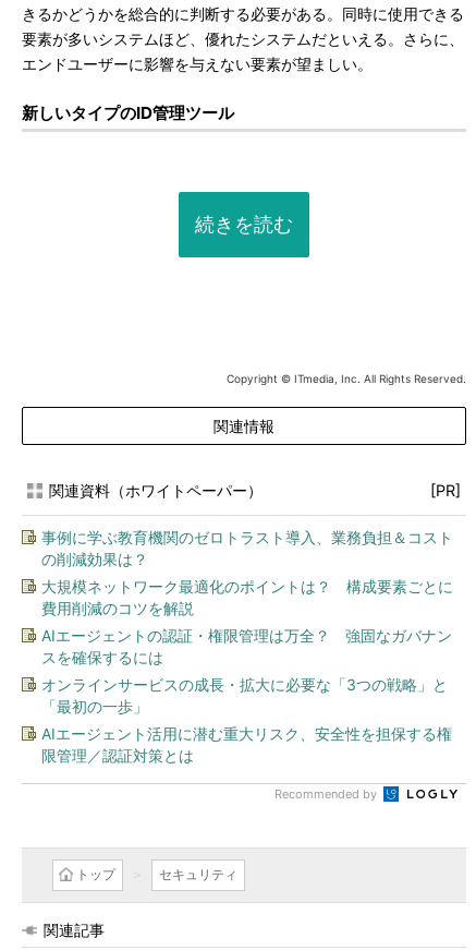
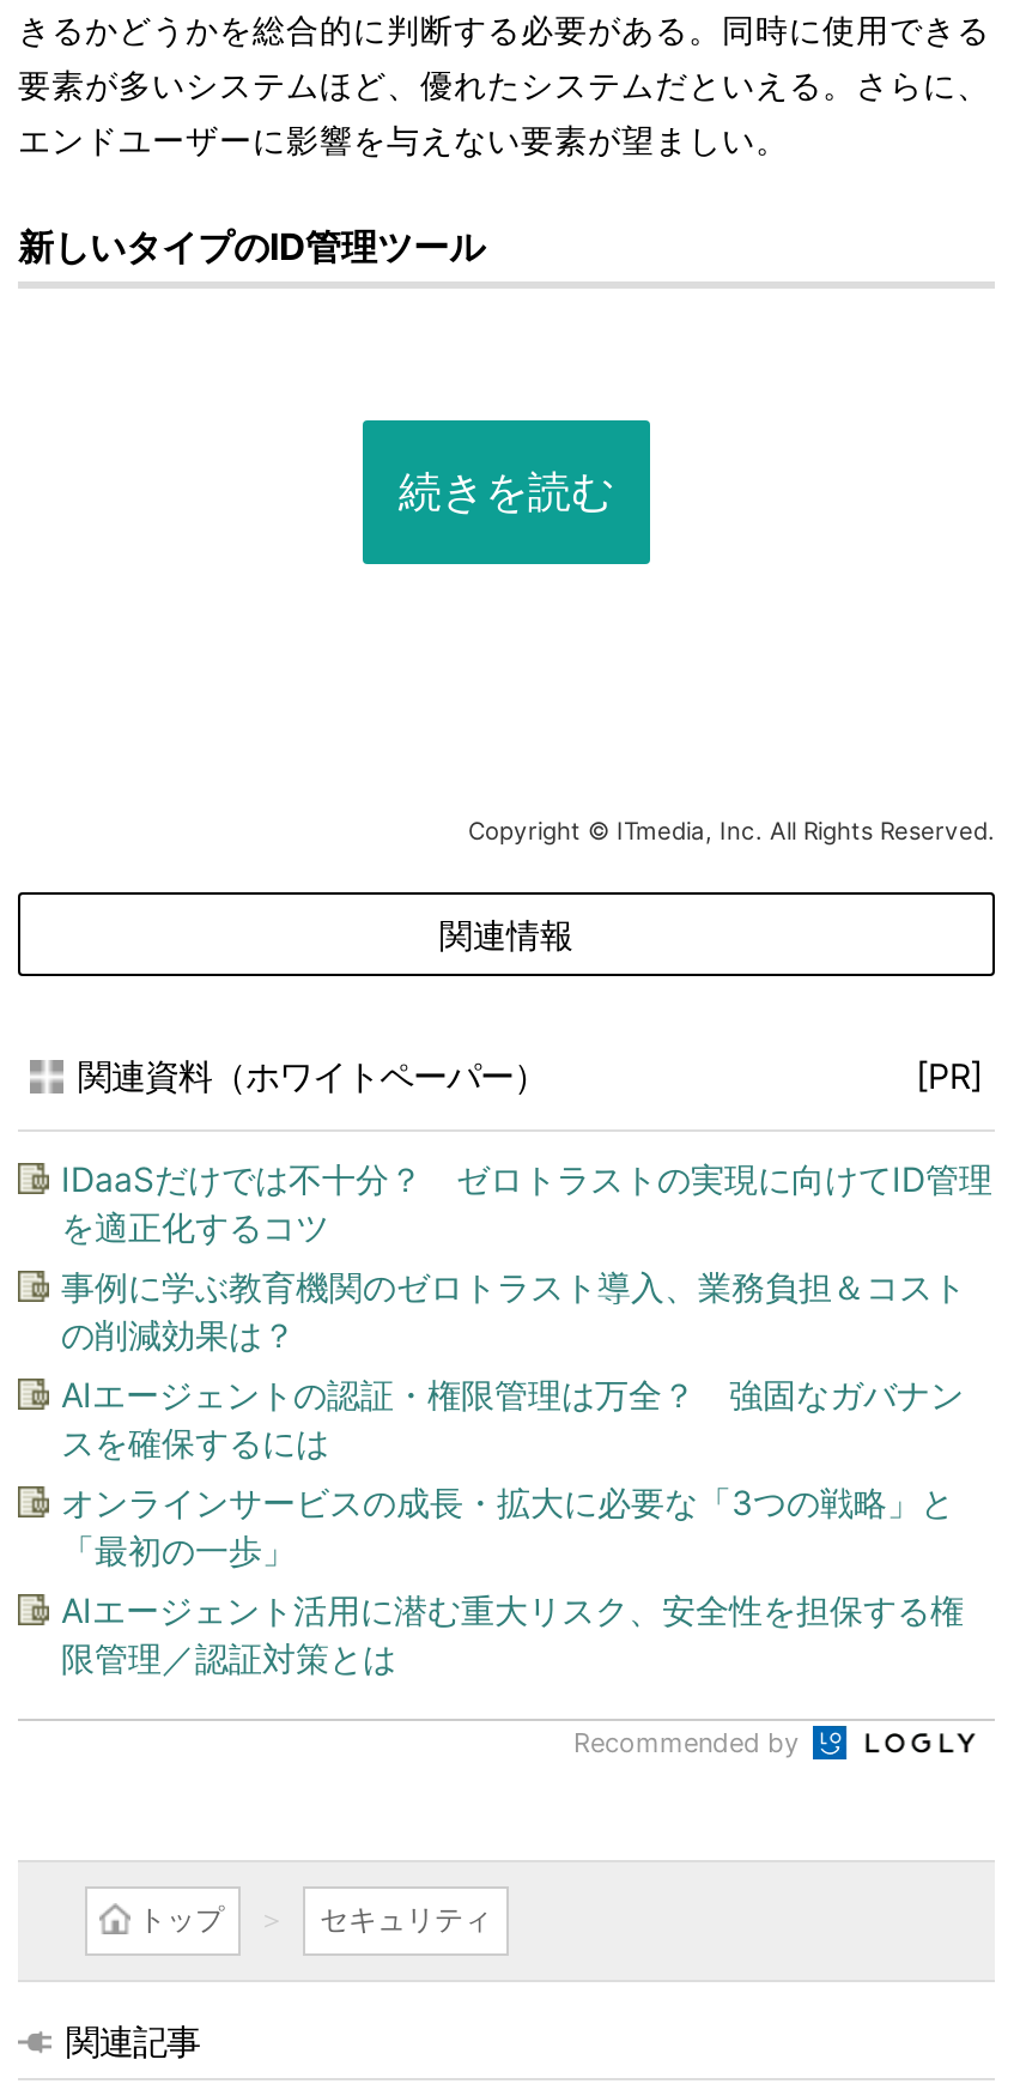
none -> [61,1158,992,1247] IDaaSだけでは不十分？ ゼロトラストの実現に向けてID管理 | を適正化するコツ
moved [41,528,453,568] -> [61,1266,966,1355]: 事例に学ぶ教育機関のゼロトラスト導入、業務負担＆コスト | の削減効果は？
[41,577,453,617] 大規模ネットワーク最適化のポイントは？ 構成要素ごとに | 費用削減のコツを解説 -> none

